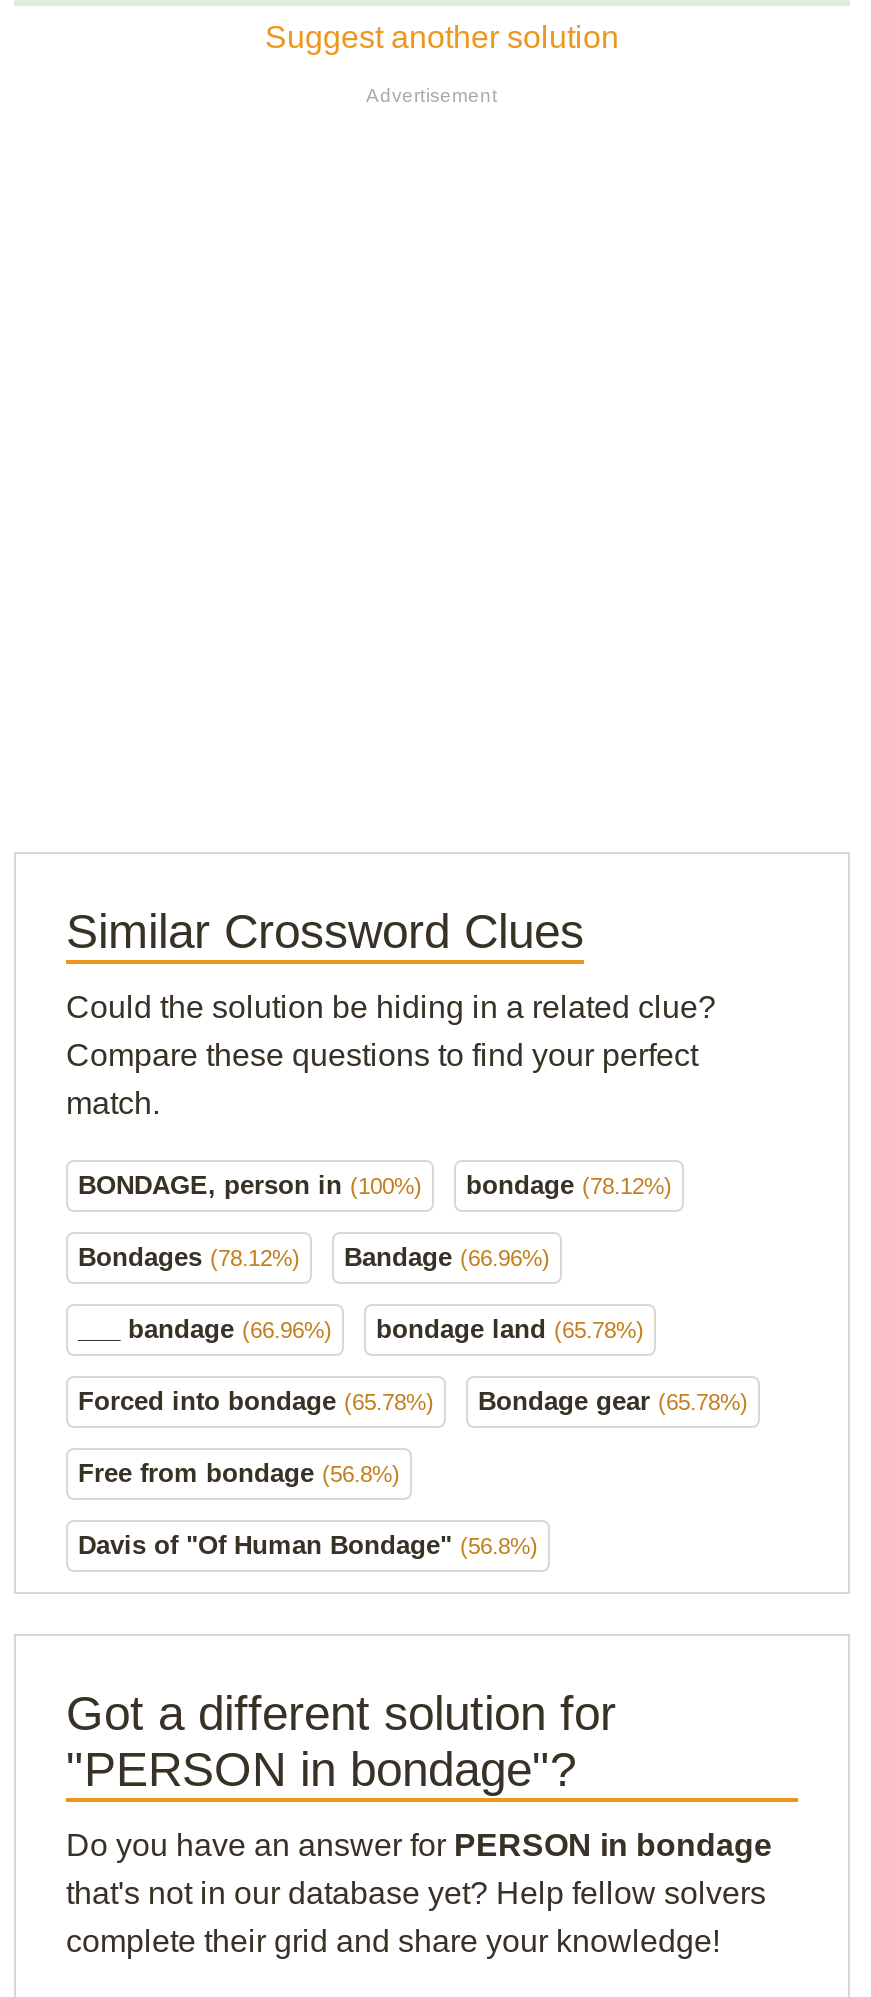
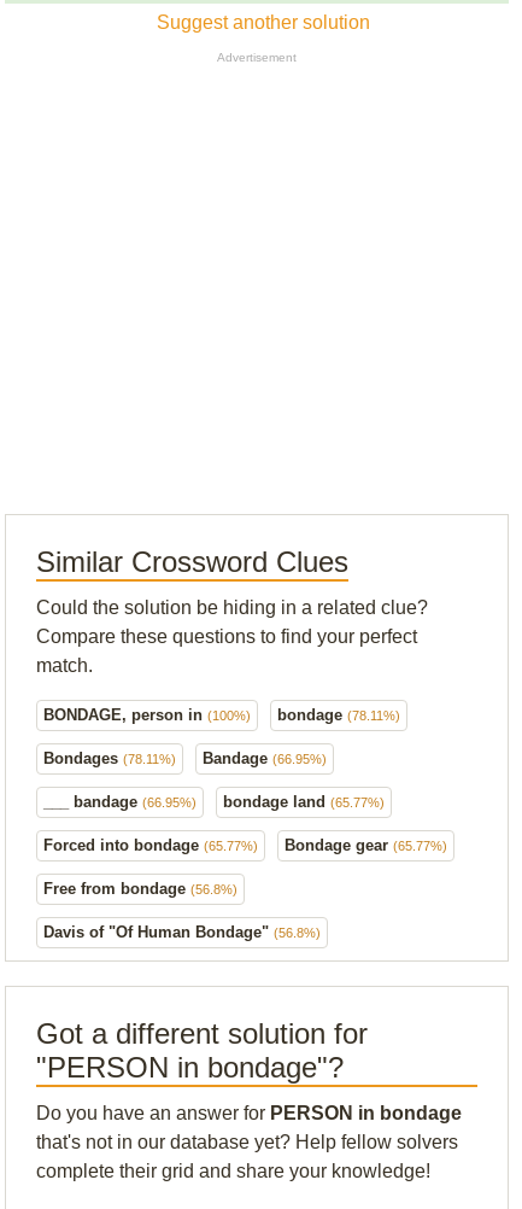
[78,1169,672,1199] BONDAGE, person in (100%) bondage (78.12%) -> [43,705,400,723] BONDAGE, person in (100%) bondage (78.11%)
[78,1241,300,1271] Bondages (78.12%) -> [43,749,176,767] Bondages (78.11%)
[344,1241,550,1271] Bandage (66.96%) -> [203,749,327,767] Bandage (66.95%)
[78,1313,332,1343] ___ bandage (66.96%) -> [43,792,197,810] ___ bandage (66.95%)
[376,1313,644,1343] bondage land (65.78%) -> [223,792,385,810] bondage land (65.77%)
[78,1385,434,1415] Forced into bondage (65.78%) -> [43,836,258,854] Forced into bondage (65.77%)
[478,1385,748,1415] Bondage gear (65.78%) -> [285,836,447,854] Bondage gear (65.77%)

